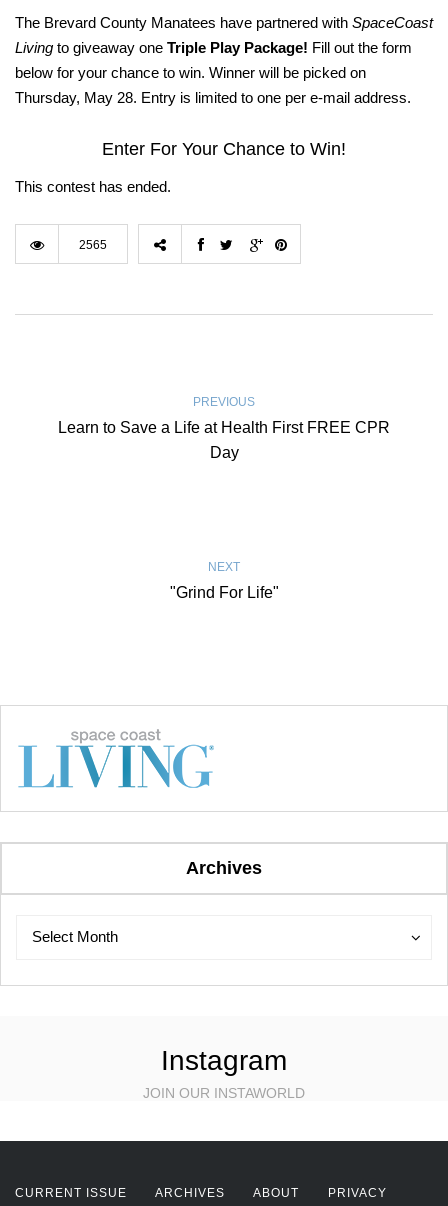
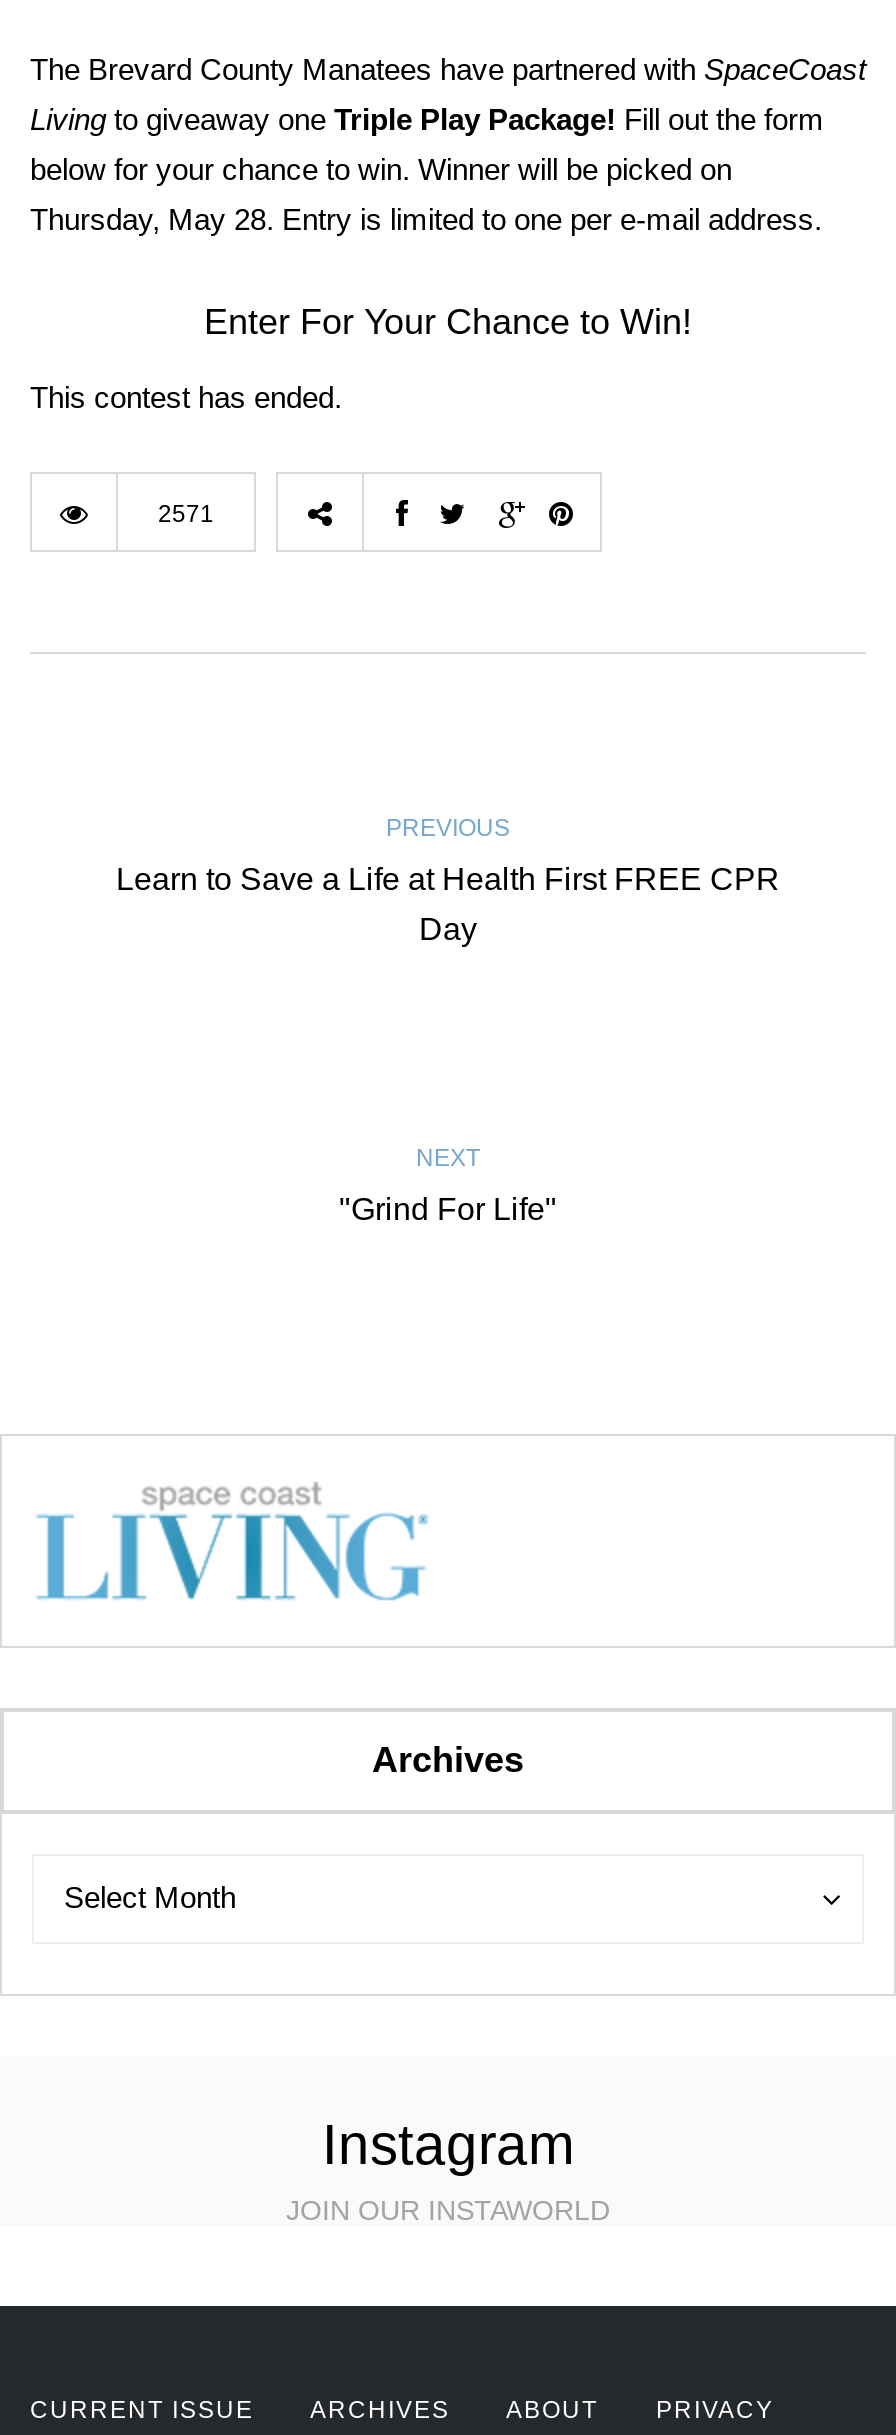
[79,238,107,252] 2565 -> [158,501,214,529] 2571

